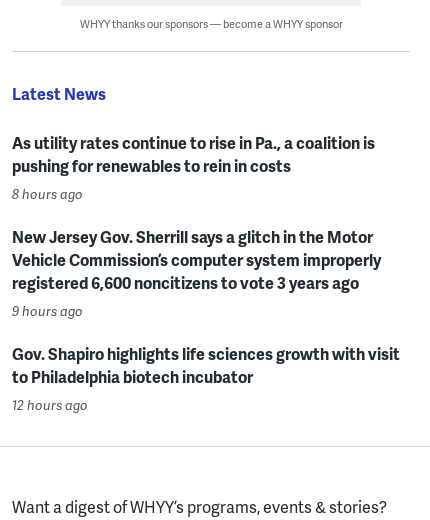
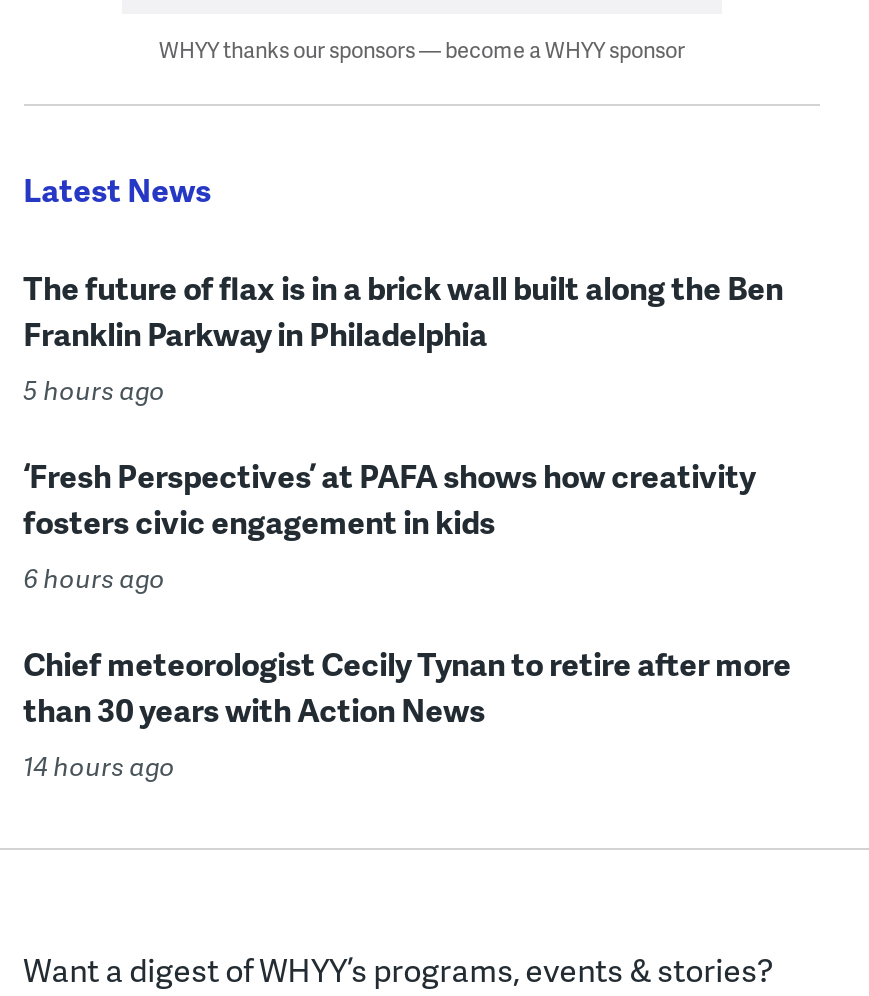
[12,131,375,203] As utility rates continue to rise in Pa., a coalition is | pushing for renewables to rein in costs | 8 hours ago -> [23,264,783,408] The future of flax is in a brick wall built along the Ben | Franklin Parkway in Philadelphia | 5 hours ago
[12,225,381,320] New Jersey Gov. Sherrill says a glitch in the Motor | Vehicle Commission’s computer system improperly | registered 6,600 noncitizens to vote 3 years ago | 9 hours ago -> [23,452,755,596] ‘Fresh Perspectives’ at PAFA shows how creativity | fosters civic engagement in kids | 6 hours ago
[12,342,400,414] Gov. Shapiro highlights life sciences growth with visit | to Philadelphia biotech incubator | 12 hours ago -> [23,640,791,784] Chief meteorologist Cecily Tynan to retire after more | than 30 years with Action News | 14 hours ago

